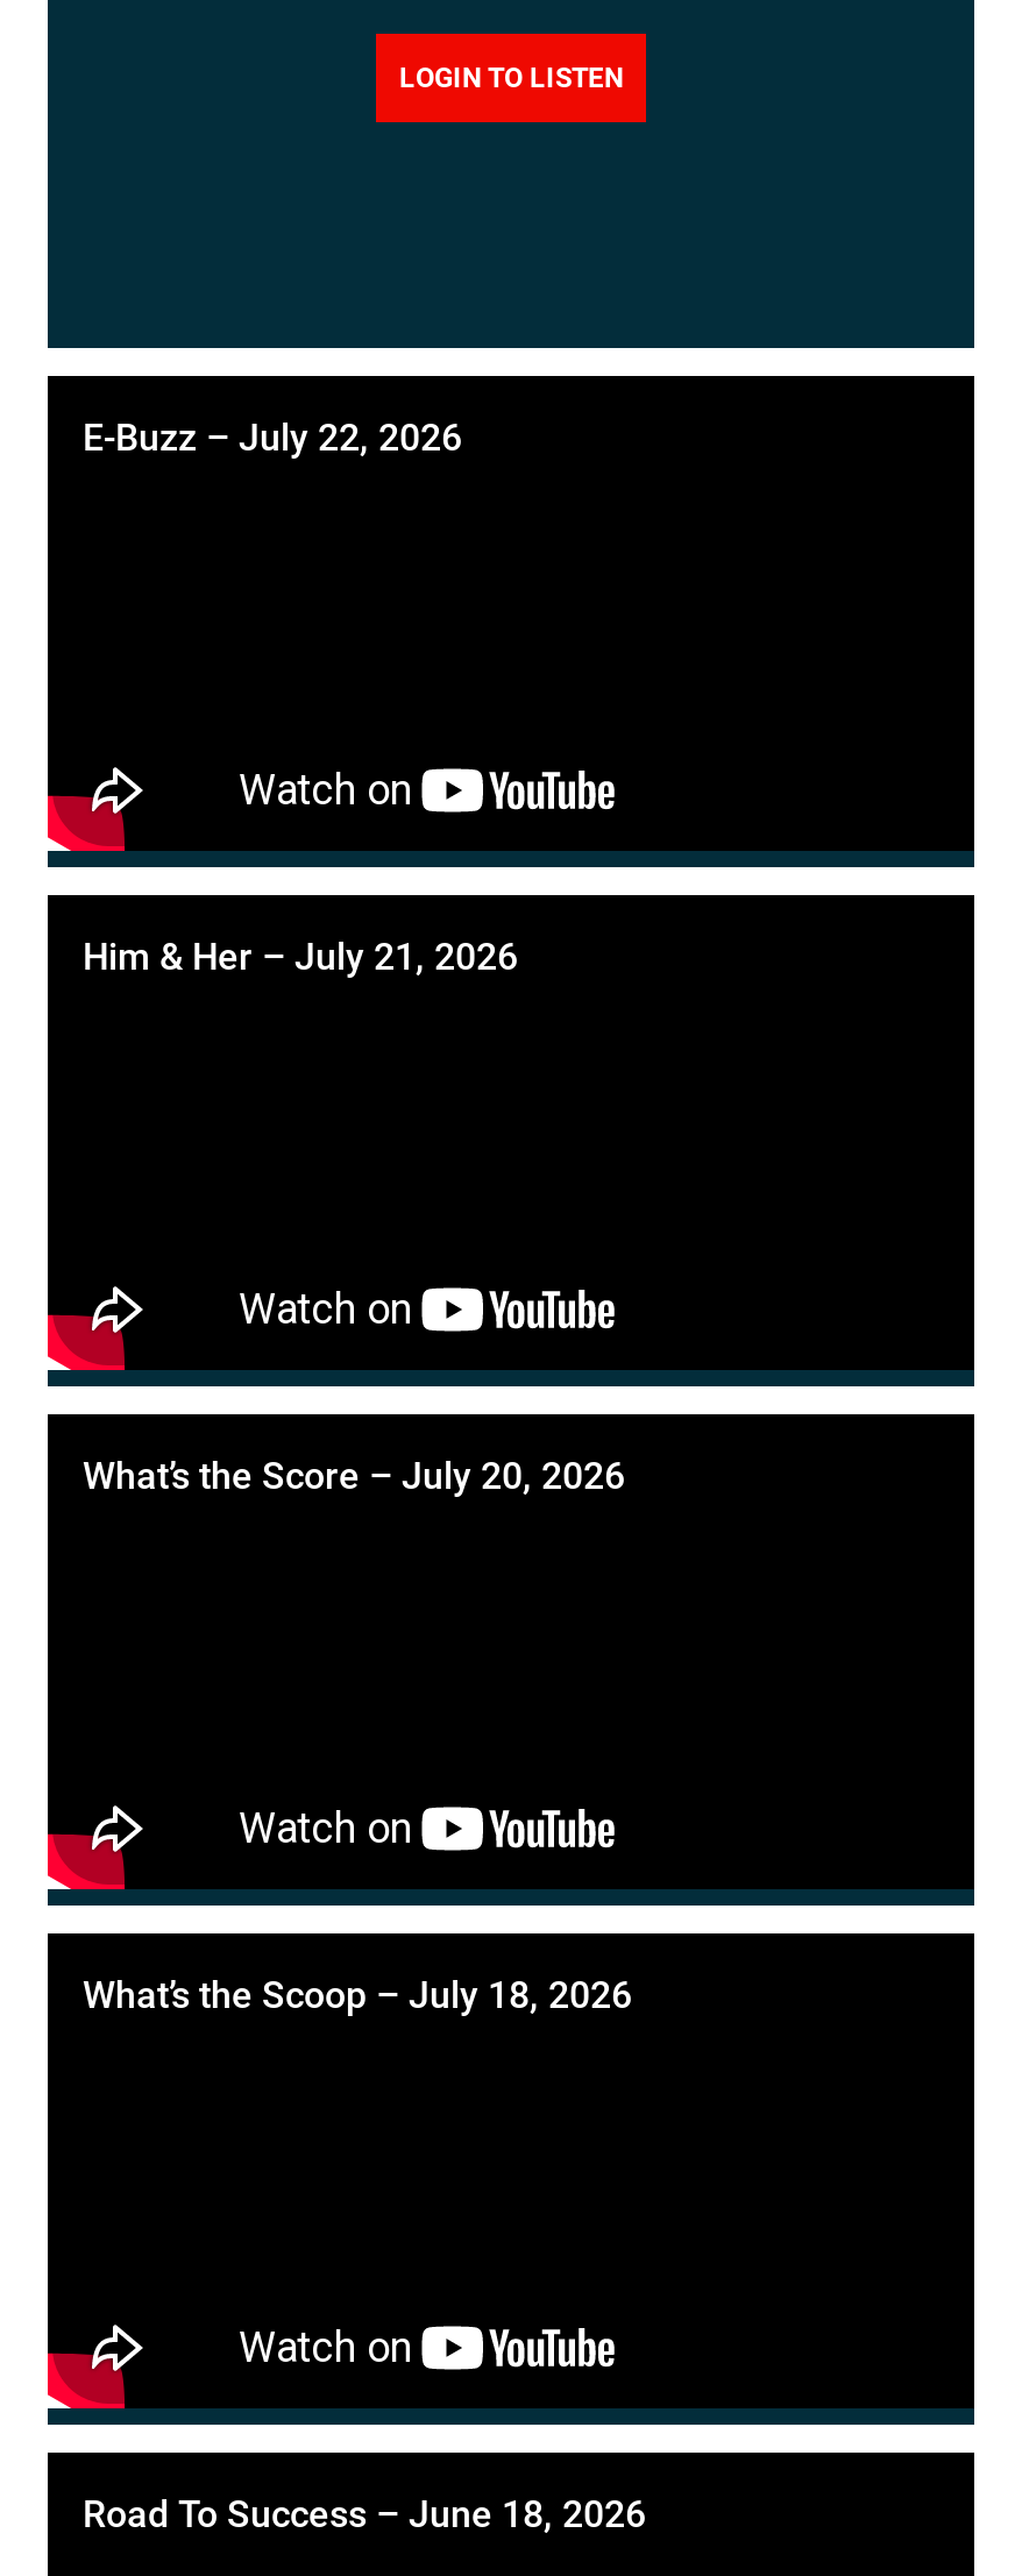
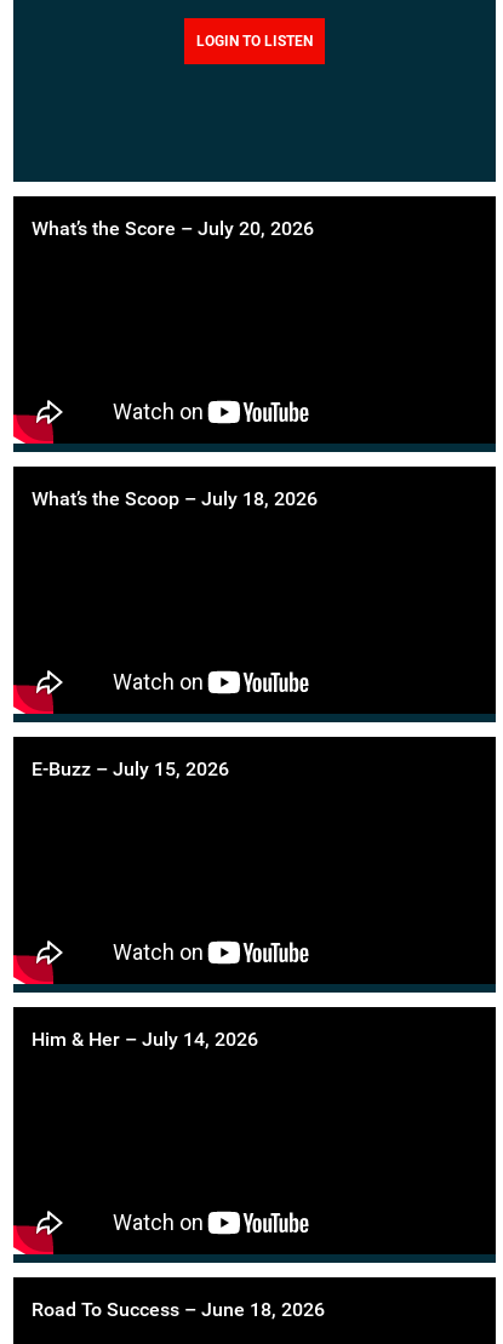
[83,416,462,460] E-Buzz – July 22, 2026 -> none
[83,935,518,979] Him & Her – July 21, 2026 -> none
moved [83,1454,632,2017] -> [32,217,318,510]: What’s the Score – July 20, 2026 | What’s the Scoop – July 18, 2026
none -> [32,757,229,780] E-Buzz – July 15, 2026
none -> [32,1028,258,1051] Him & Her – July 14, 2026

